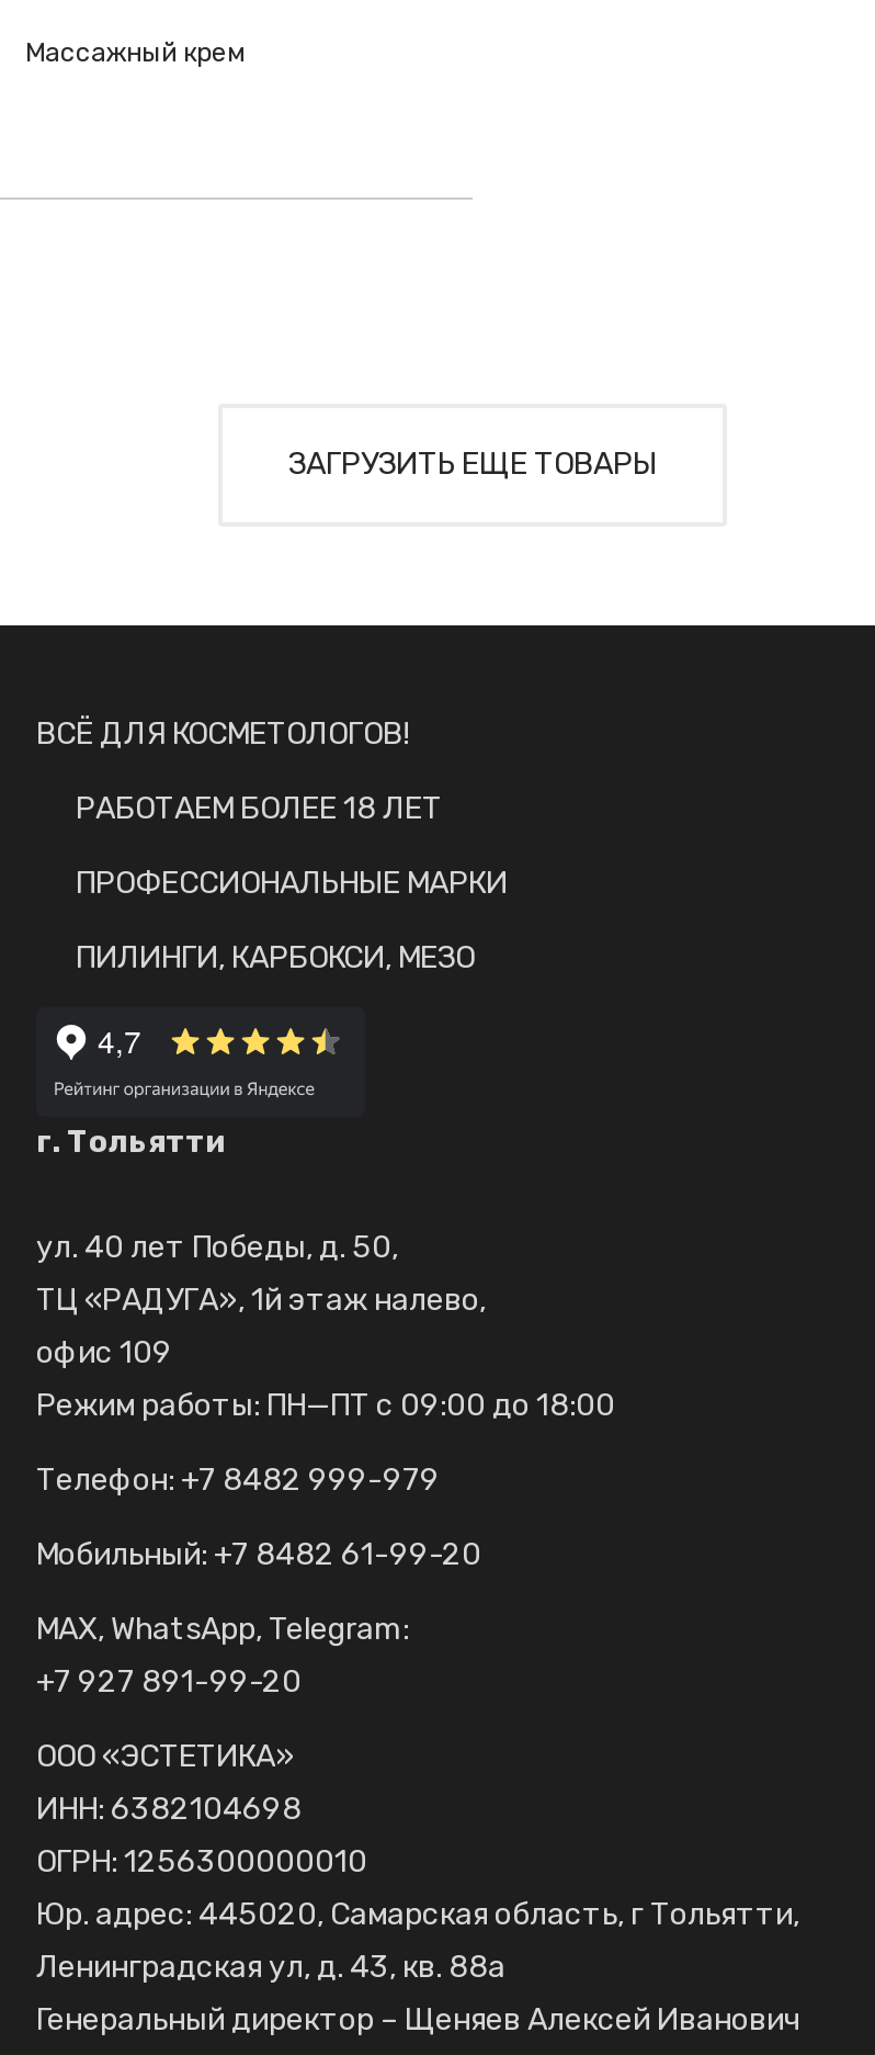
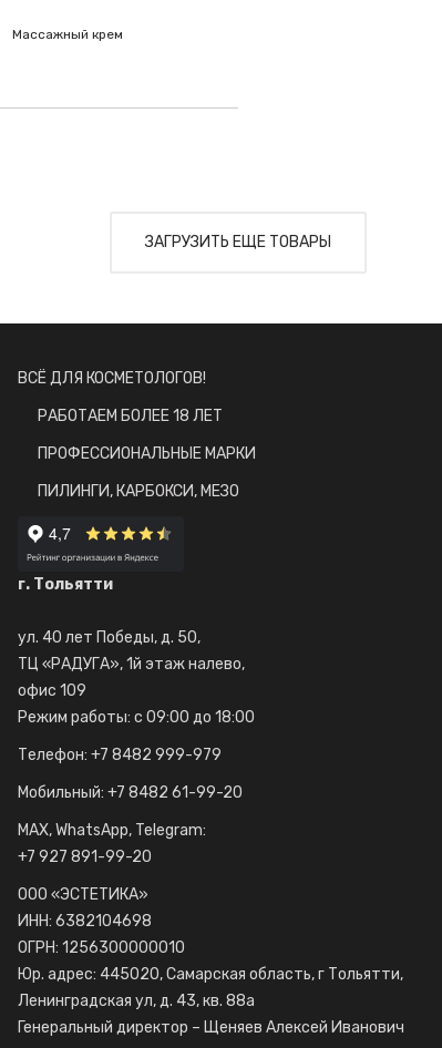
[36,1387,615,1424] Режим работы: ПН—ПТ с 09:00 до 18:00 -> [18,708,255,727] Режим работы: с 09:00 до 18:00

